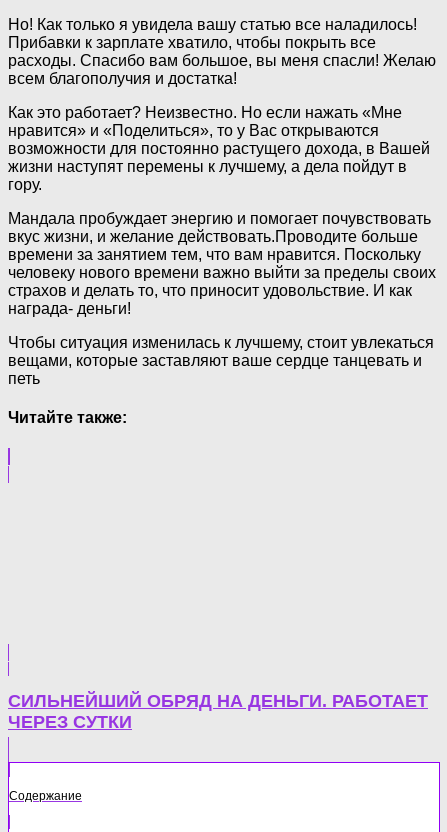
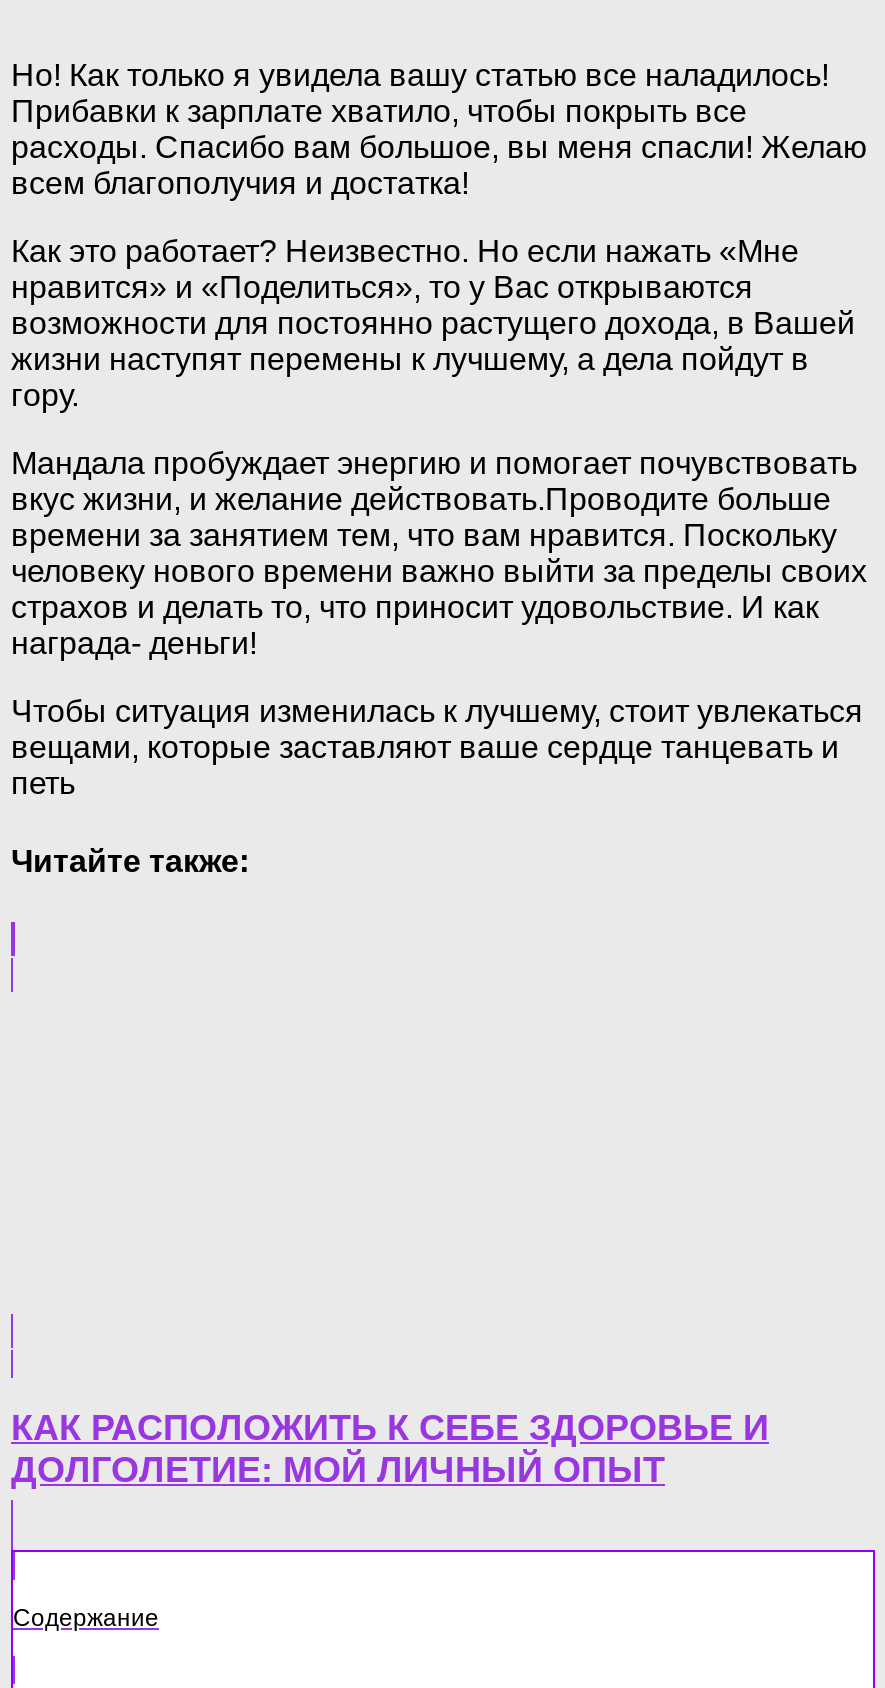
[8,691,428,732] СИЛЬНЕЙШИЙ ОБРЯД НА ДЕНЬГИ. РАБОТАЕТ | ЧЕРЕЗ СУТКИ -> [11,1409,769,1491] КАК РАСПОЛОЖИТЬ К СЕБЕ ЗДОРОВЬЕ И | ДОЛГОЛЕТИЕ: МОЙ ЛИЧНЫЙ ОПЫТ

